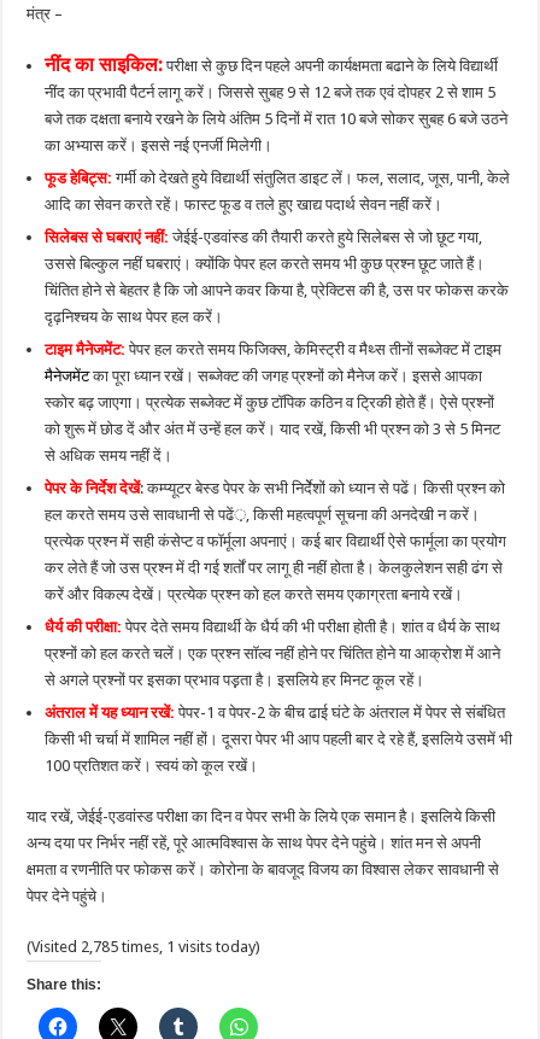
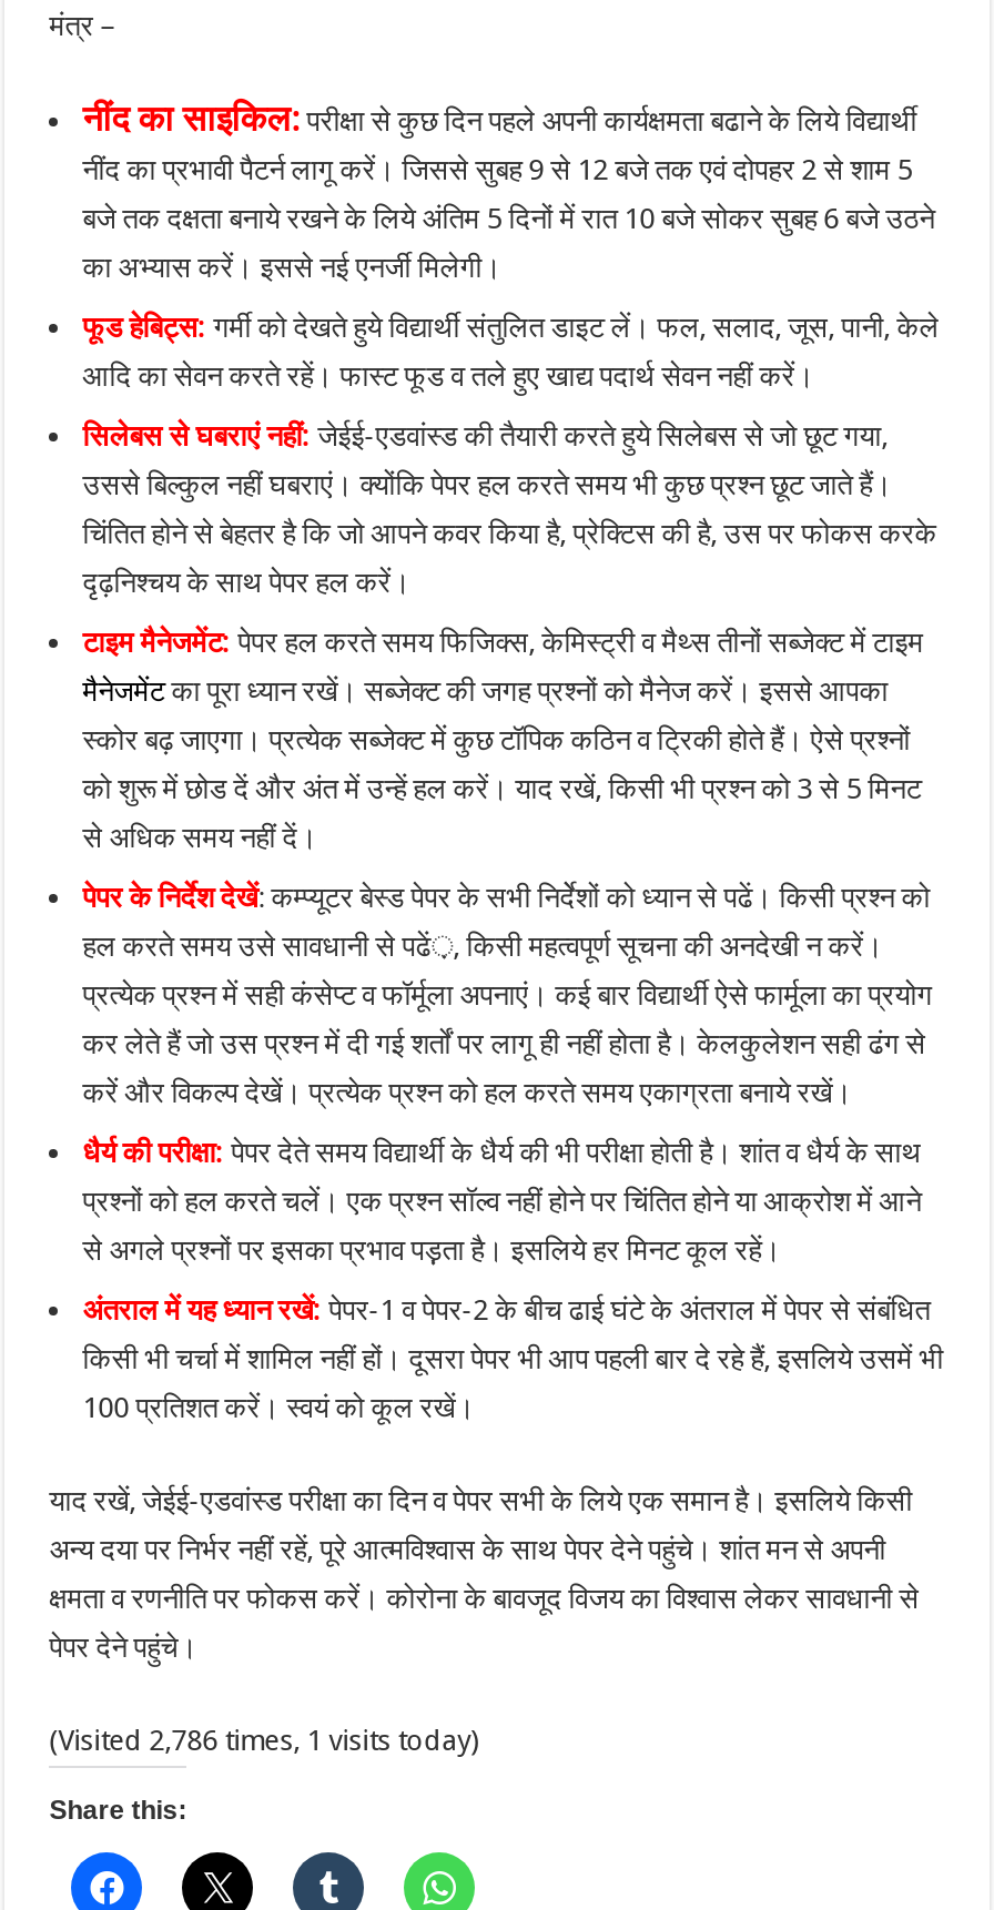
[27,938,261,956] (Visited 2,785 times, 1 visits today) -> [49,1724,480,1757] (Visited 2,786 times, 1 visits today)

